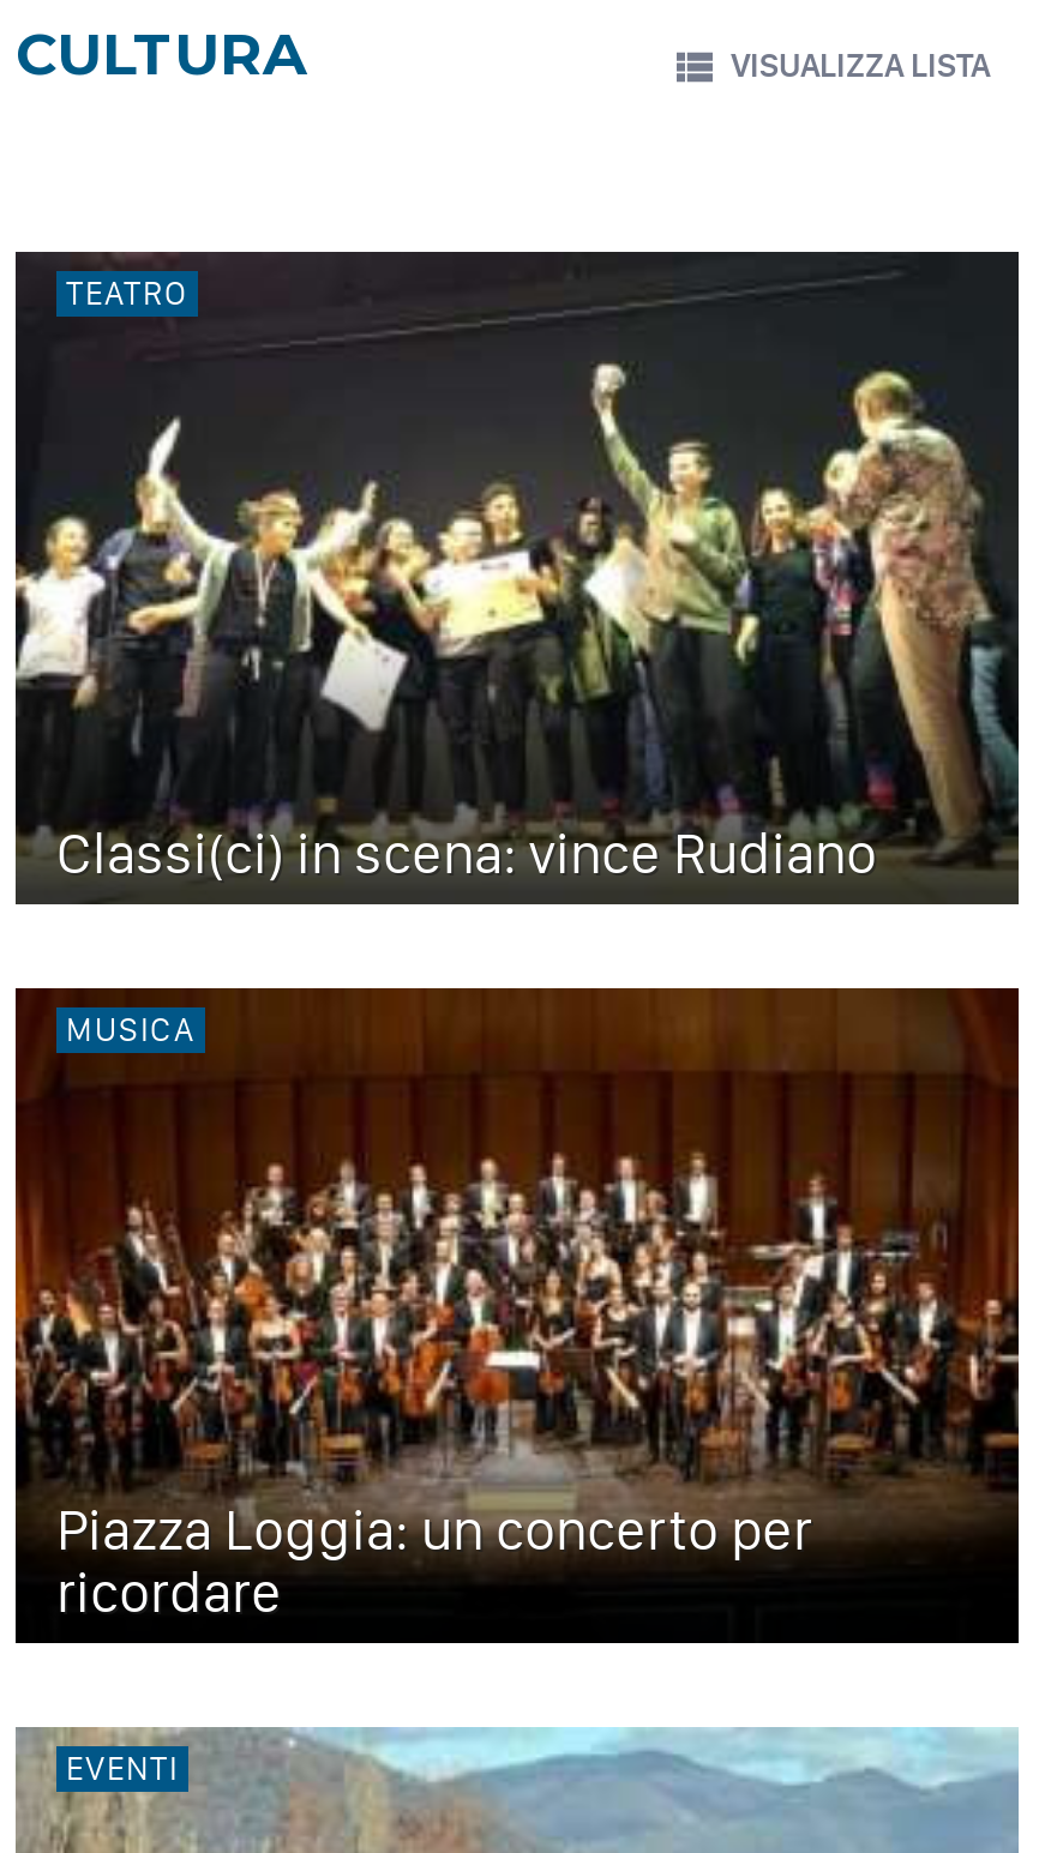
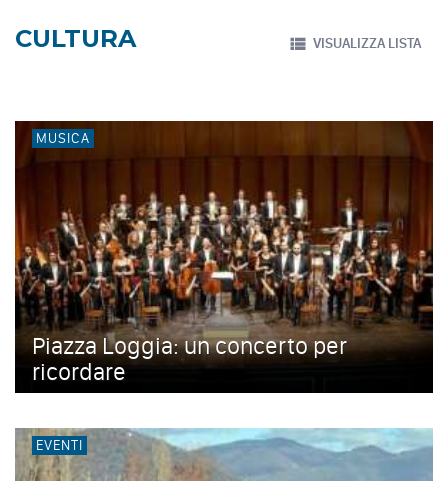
[13,252,1019,902] [image] | TEATRO -> none
[56,819,877,888] Classi(ci) in scena: vince Rudiano -> none

